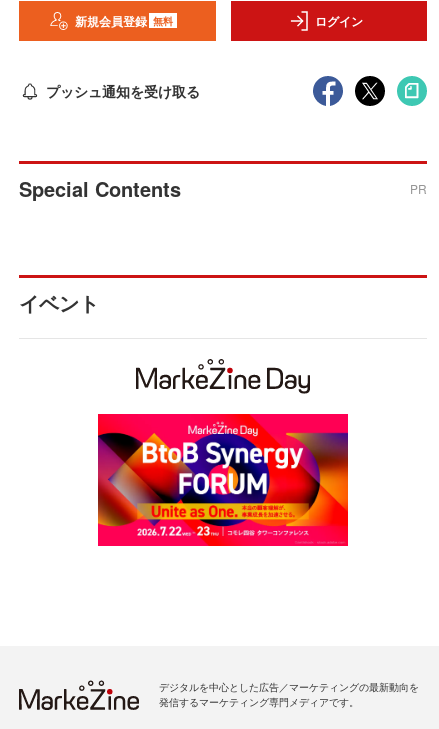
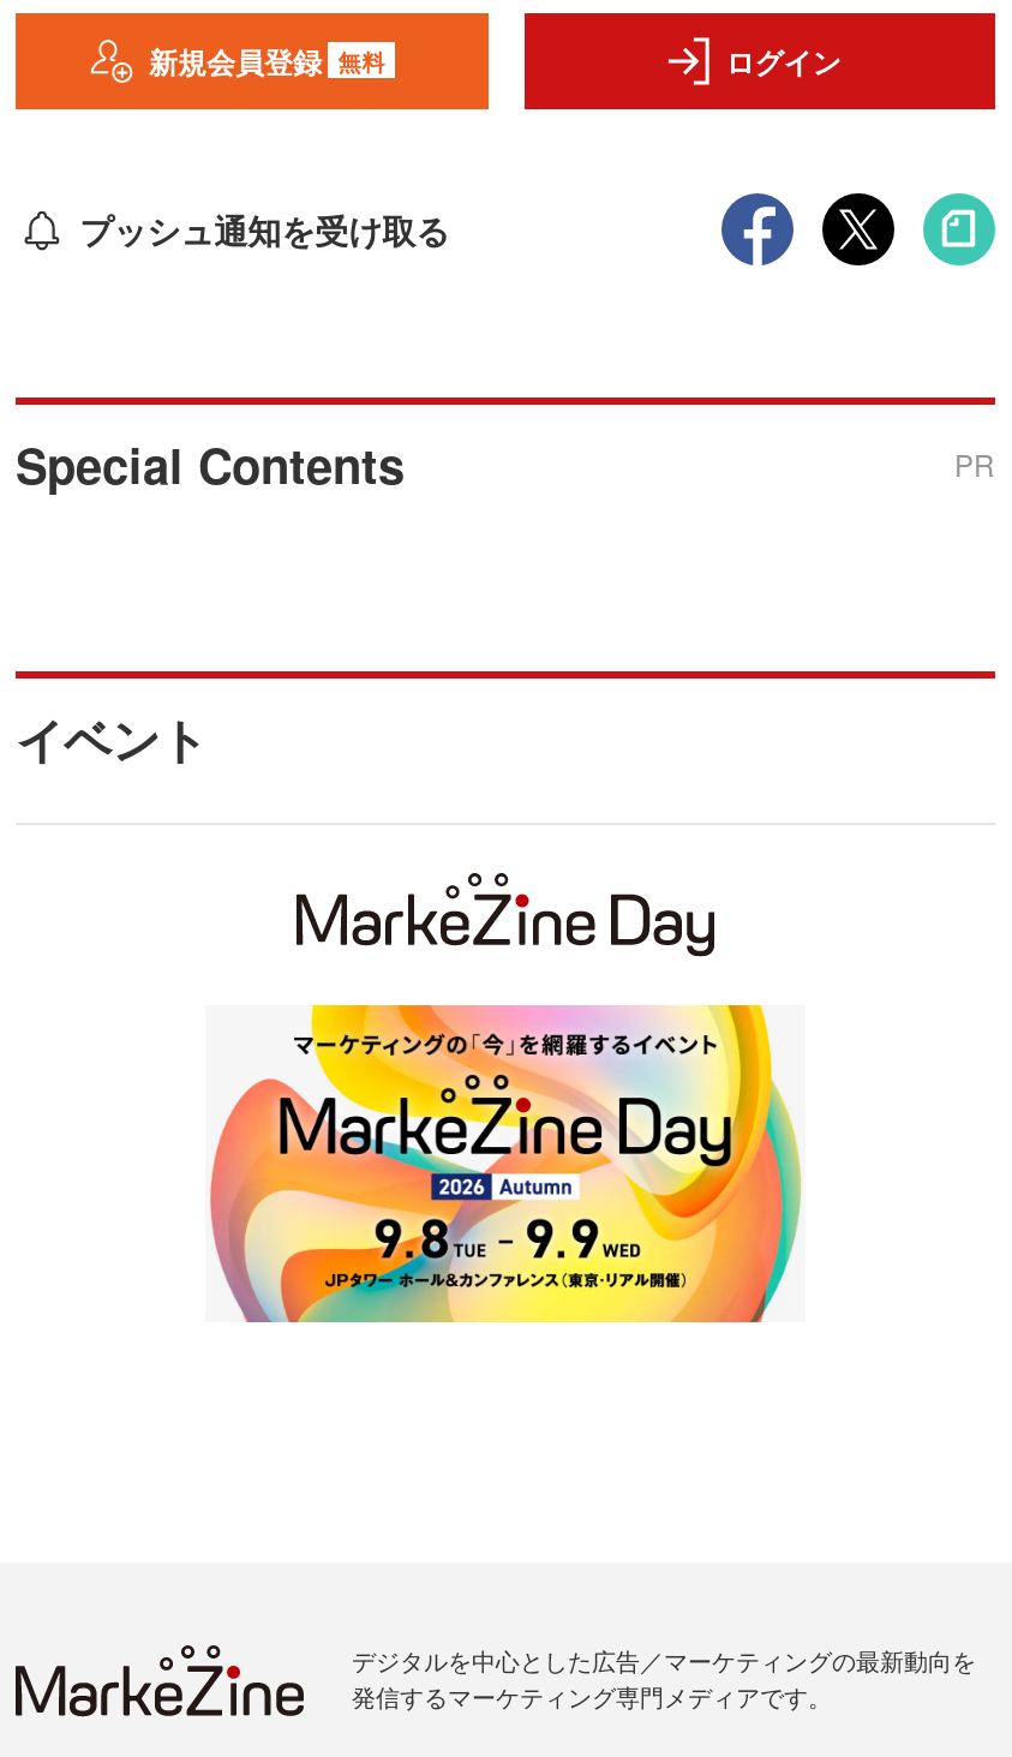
[97,413,349,547] [image] -> [205,1003,806,1325] [image]

